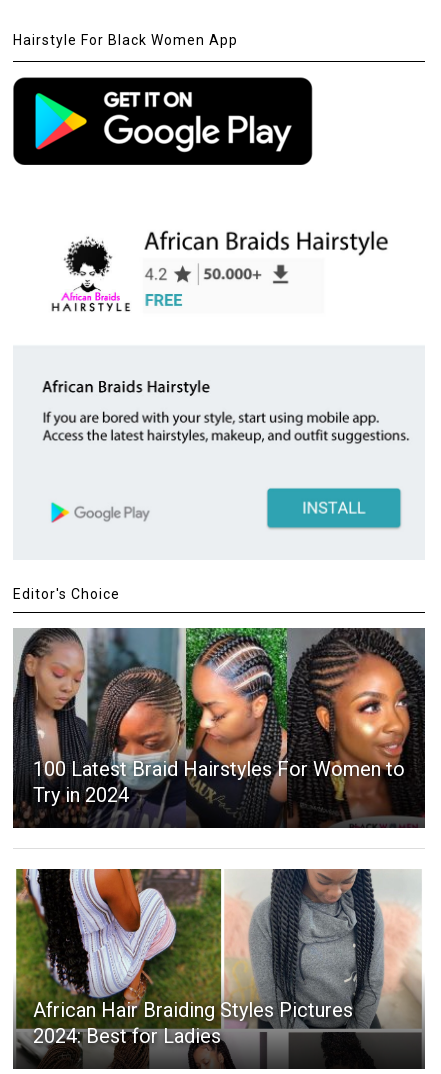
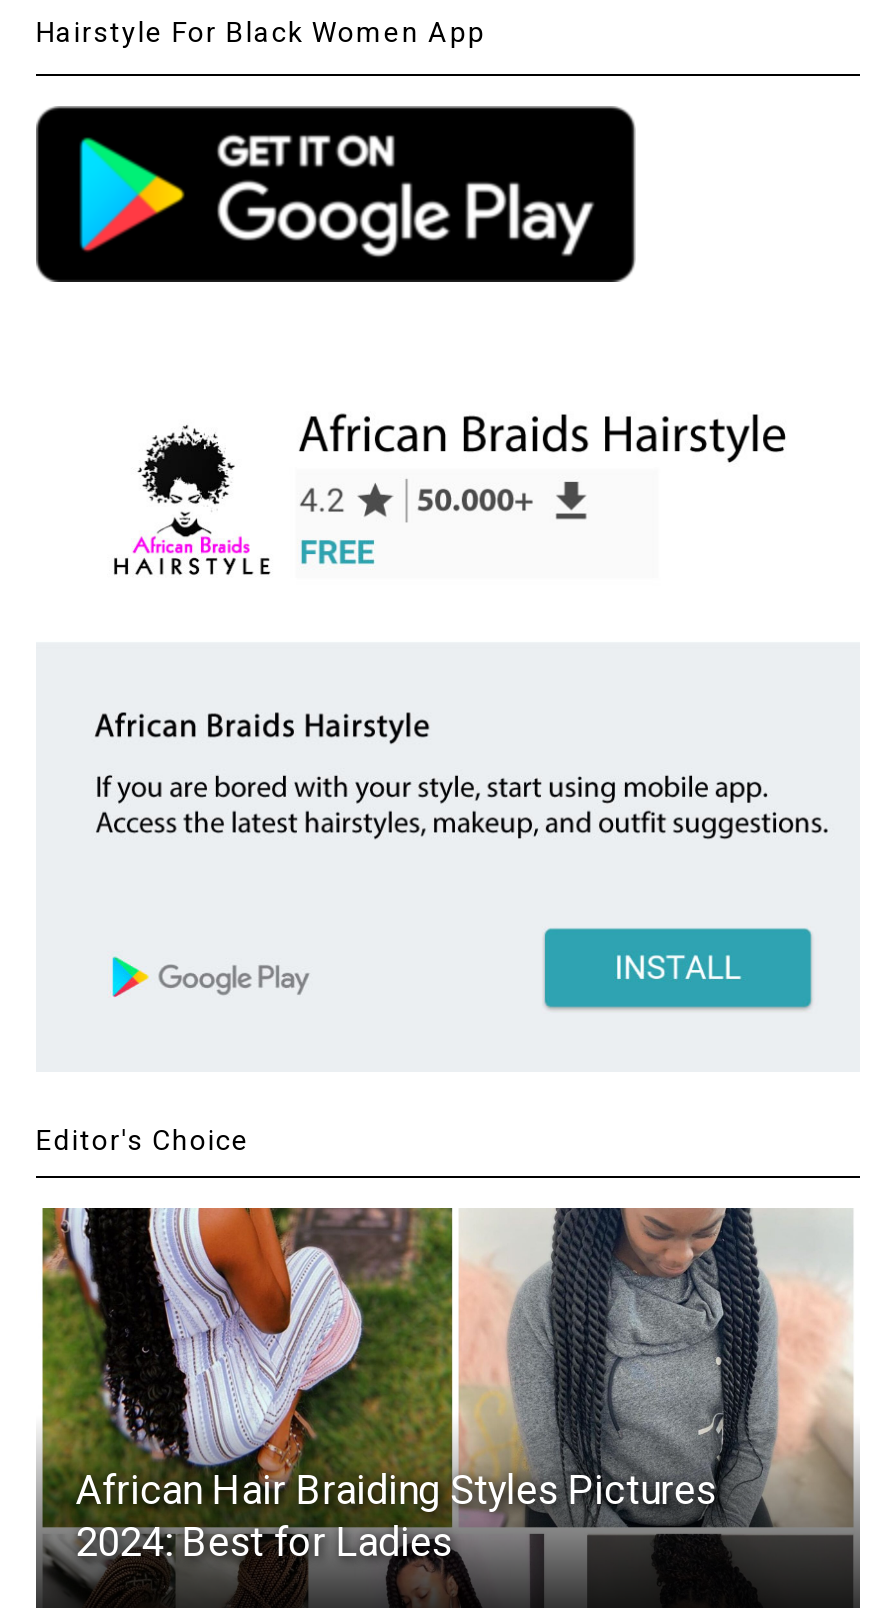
[12,627,426,828] [image] | 100 Latest Braid Hairstyles For Women to | Try in 2024 -> none

